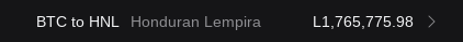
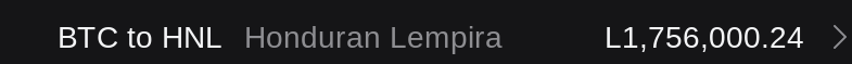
[313,13,414,30] L1,765,775.98 -> [605,19,804,54] L1,756,000.24

